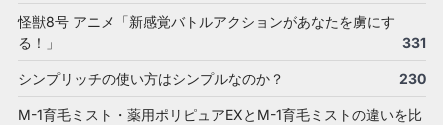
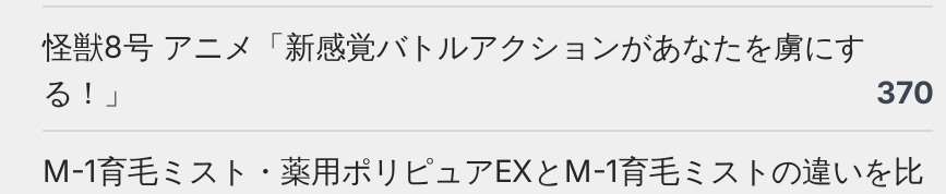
[18,34,426,87] 331 | シンプリッチの使い方はシンプルなのか？ | 230 -> [876,73,933,111] 370

